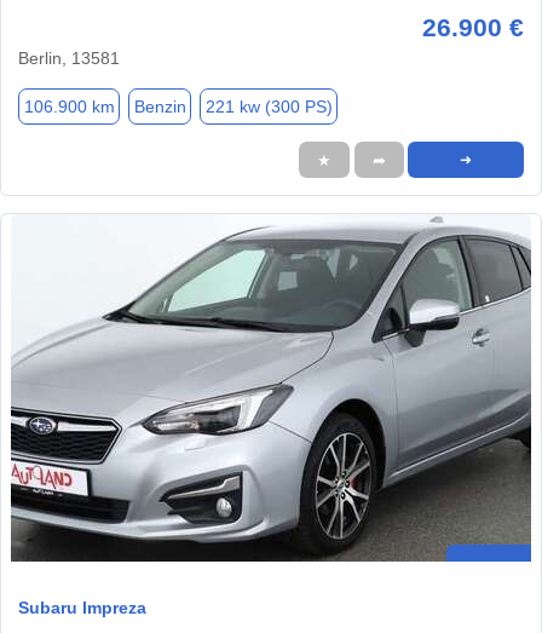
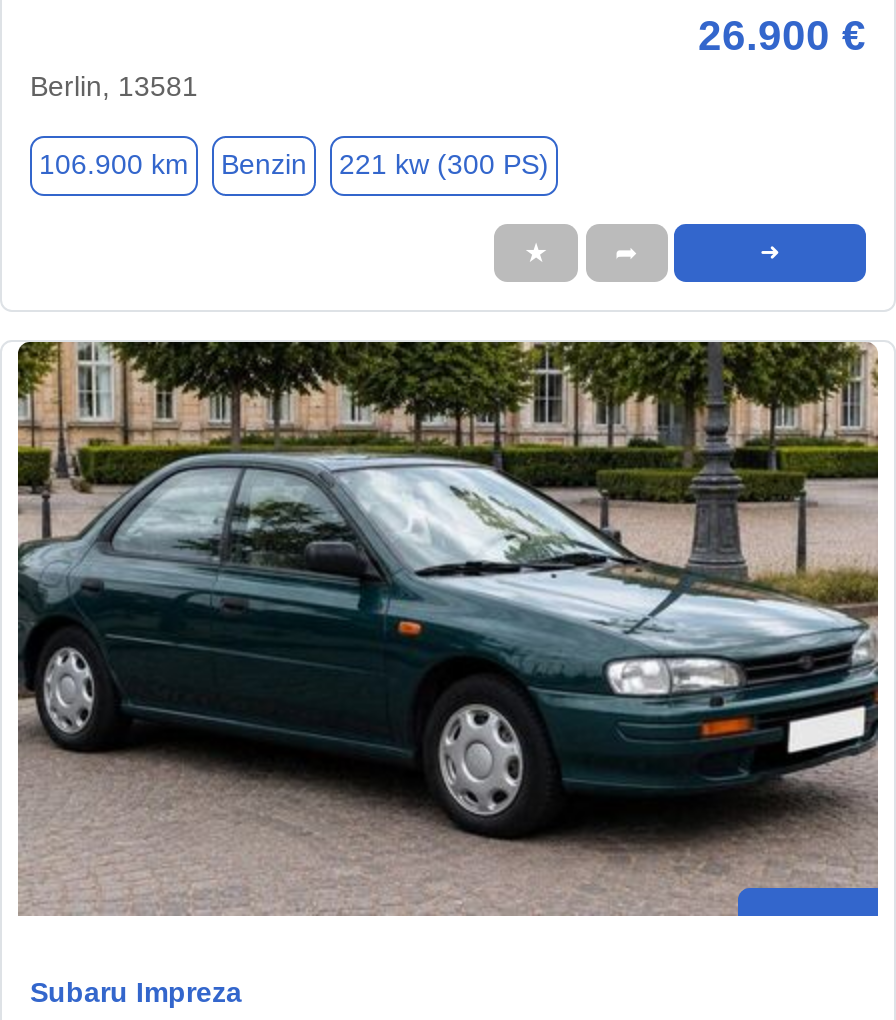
[11,213,532,563] [image] -> [16,339,880,917] [image]

